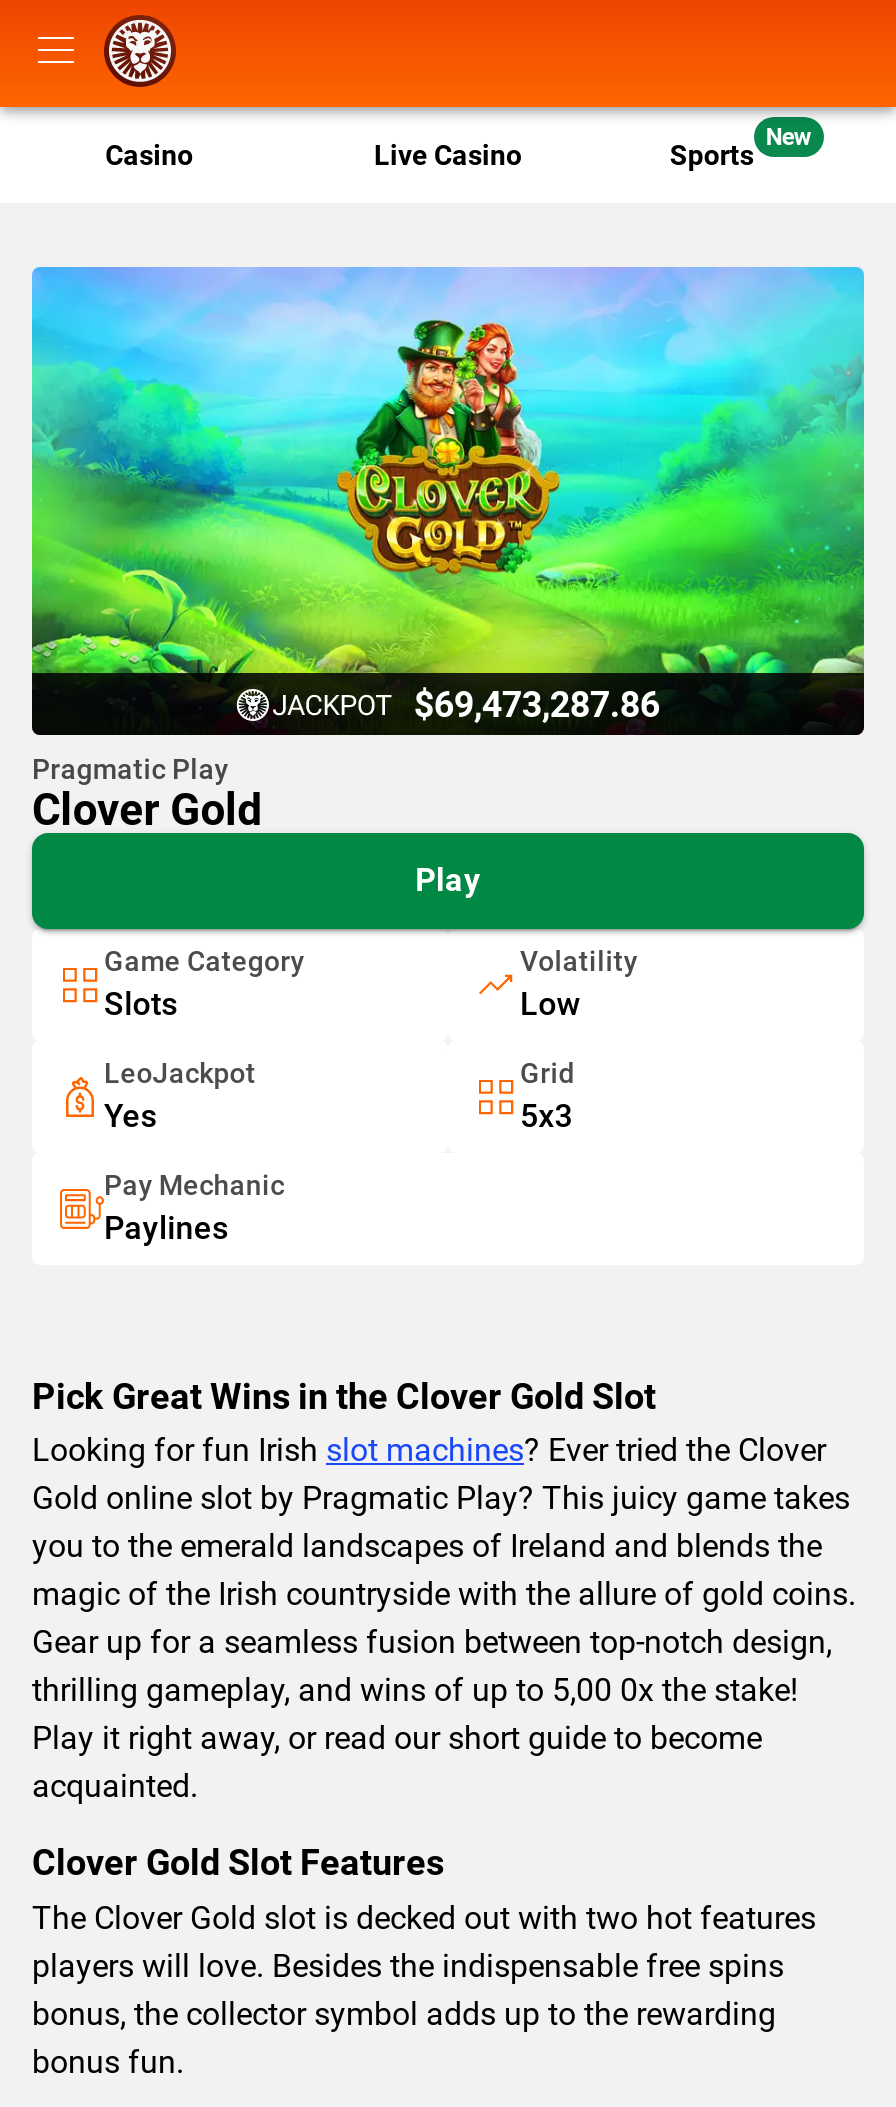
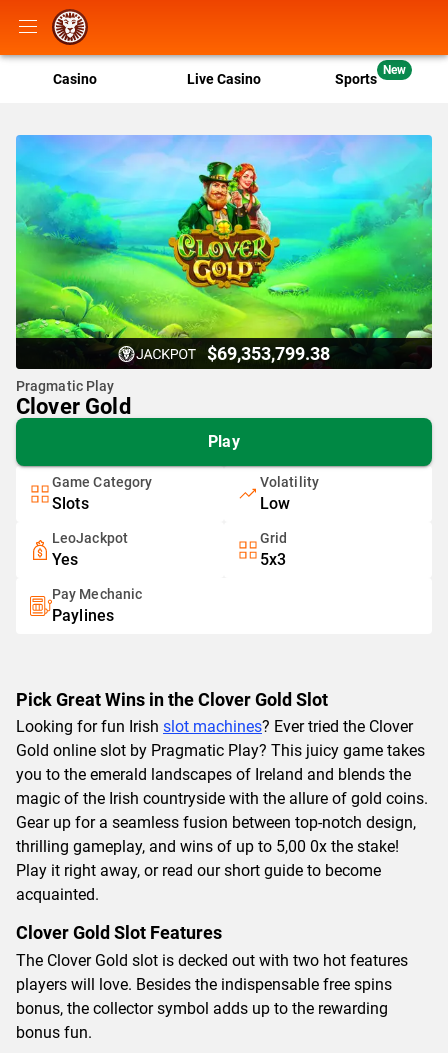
[414,683,660,725] $69,473,287.86 -> [207,343,330,364] $69,353,799.38

